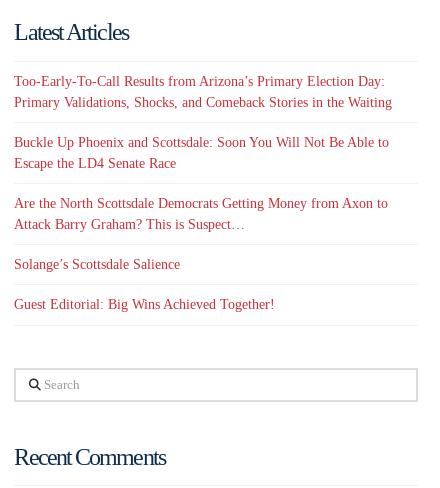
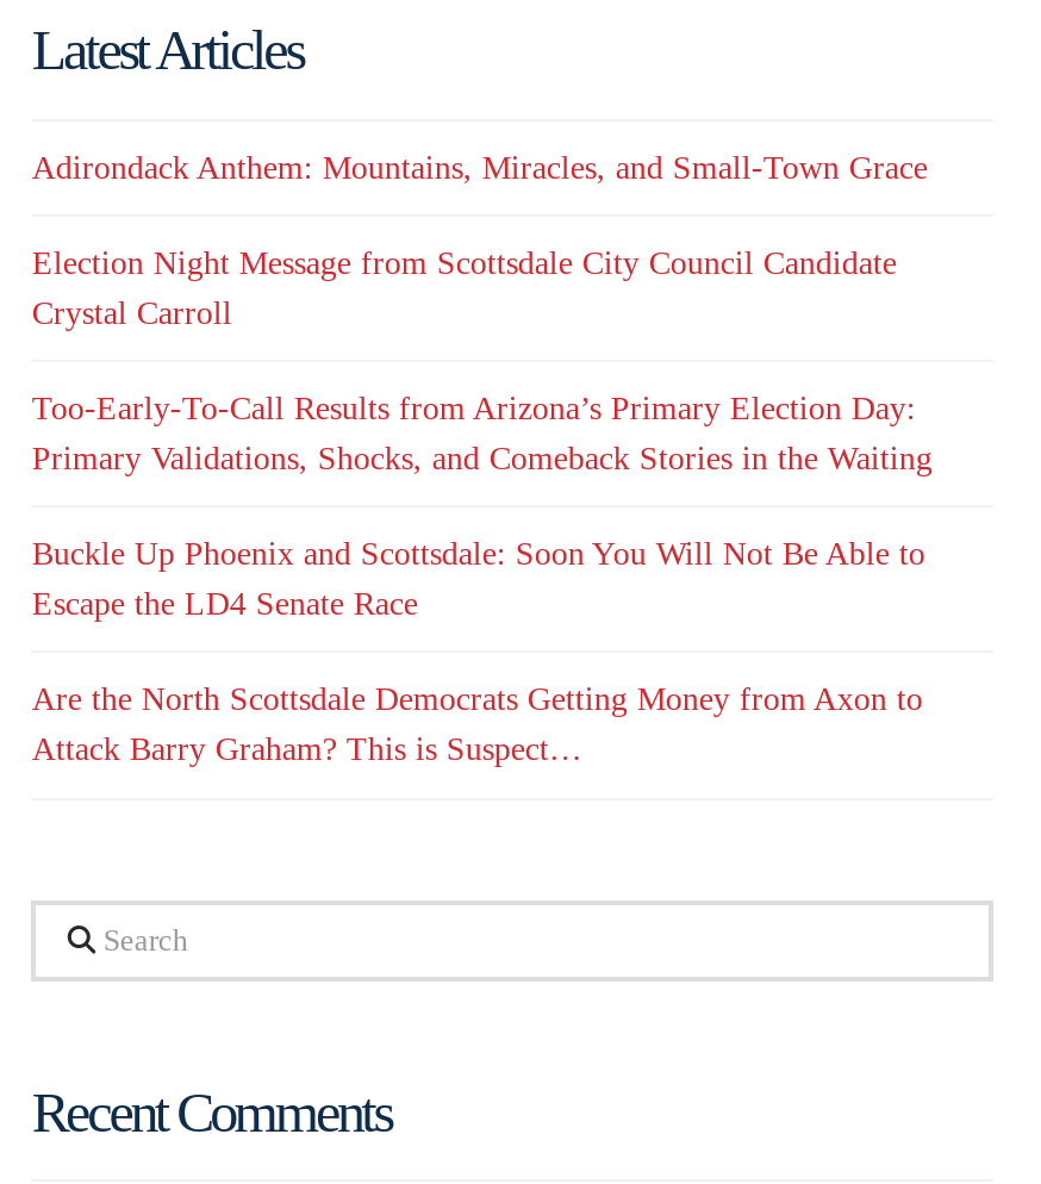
none -> [32,149,928,331] Adirondack Anthem: Mountains, Miracles, and Small-Town Grace | Election Night Message from Scottsdale City Council Candidate | Crystal Carroll
moved [14,74,392,232] -> [32,391,932,768]: Too-Early-To-Call Results from Arizona’s Primary Election Day: | Primary Validations, Shocks, and Comeback Stories in the Waiting | Buckle Up Phoenix and Scottsdale: Soon You Will Not Be Able to | Escape the LD4 Senate Race | Are the North Scottsdale Democrats Getting Money from Axon to | Attack Barry Graham? This is Suspect…
[14,257,275,312] Solange’s Scottsdale Salience | Guest Editorial: Big Wins Achieved Together! -> none

